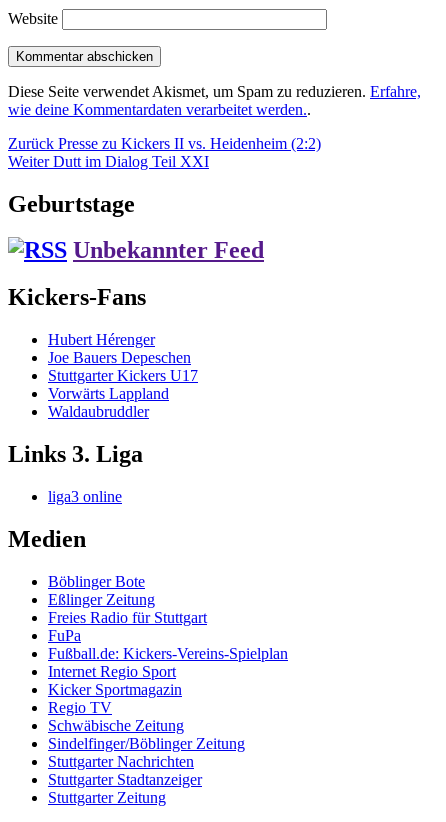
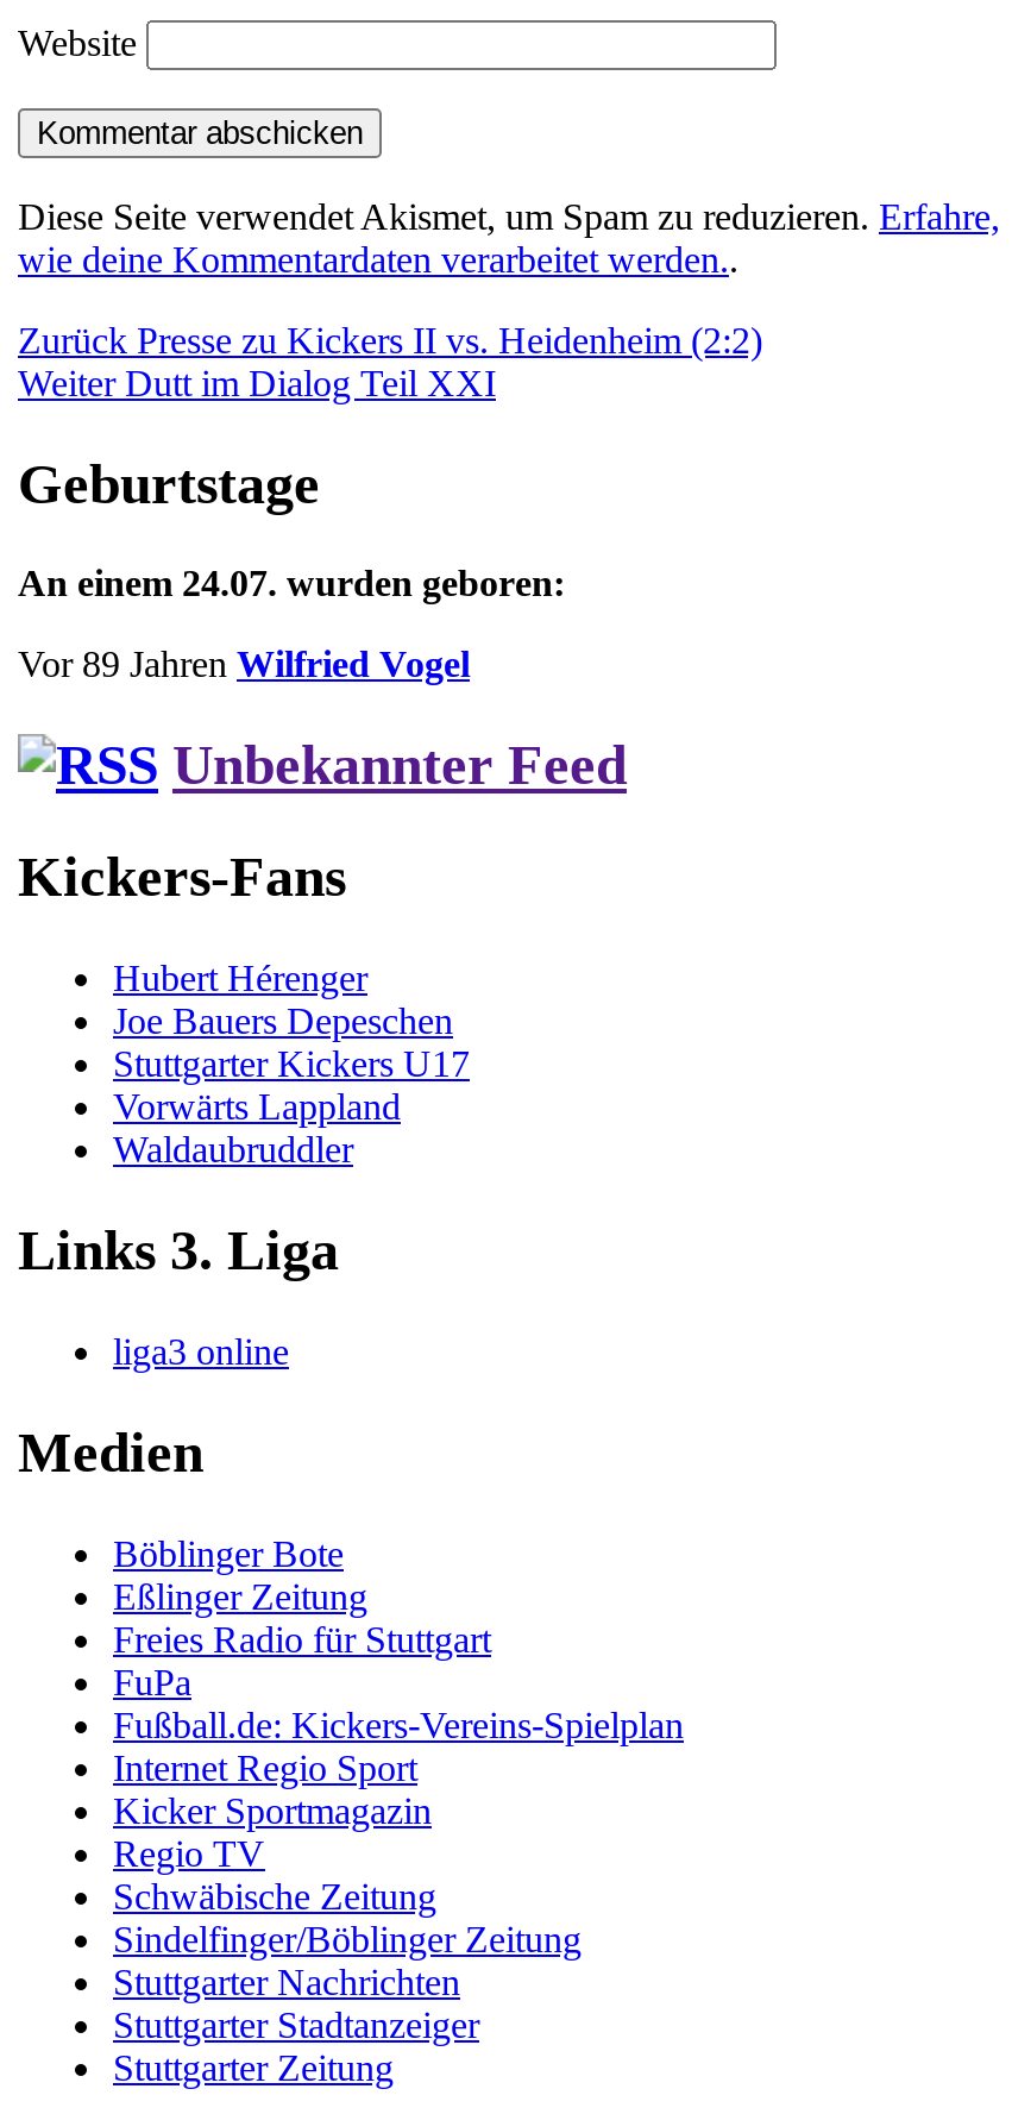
none -> [18,564,565,685] An einem 24.07. wurden geboren: | Vor 89 Jahren Wilfried Vogel

